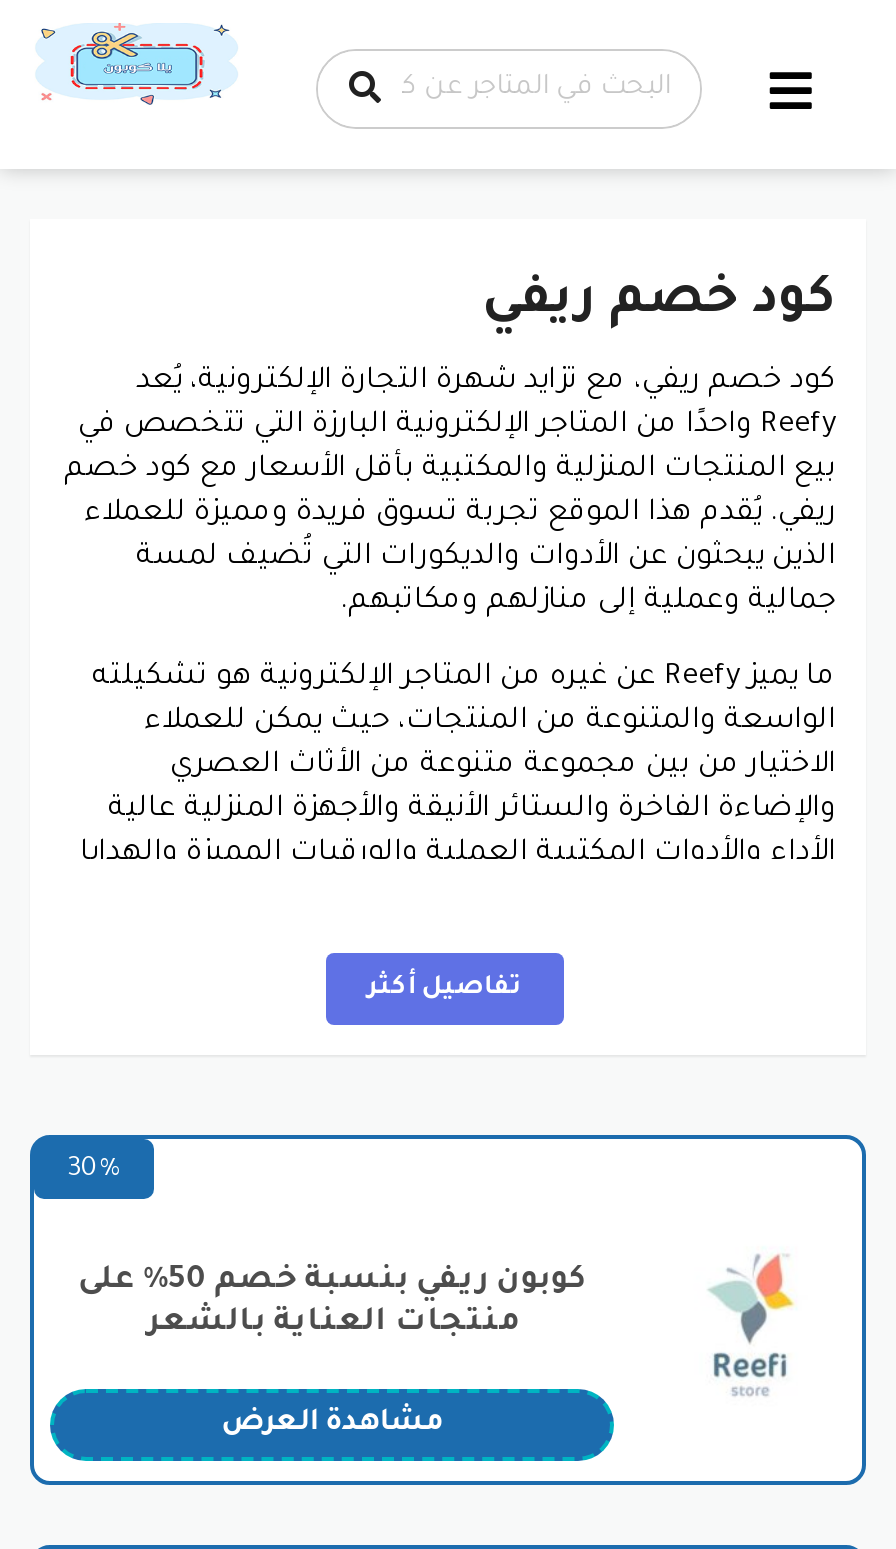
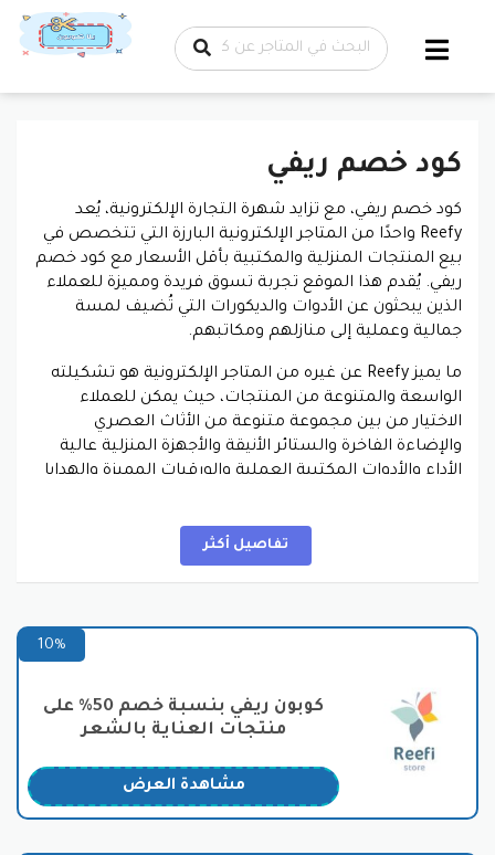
[67,1155,121,1185] 30% -> [38,637,66,654] 10%

